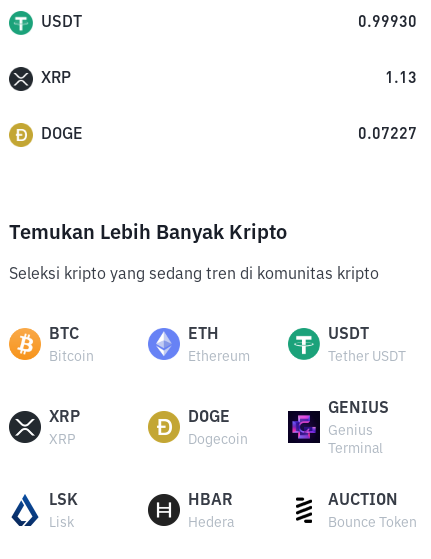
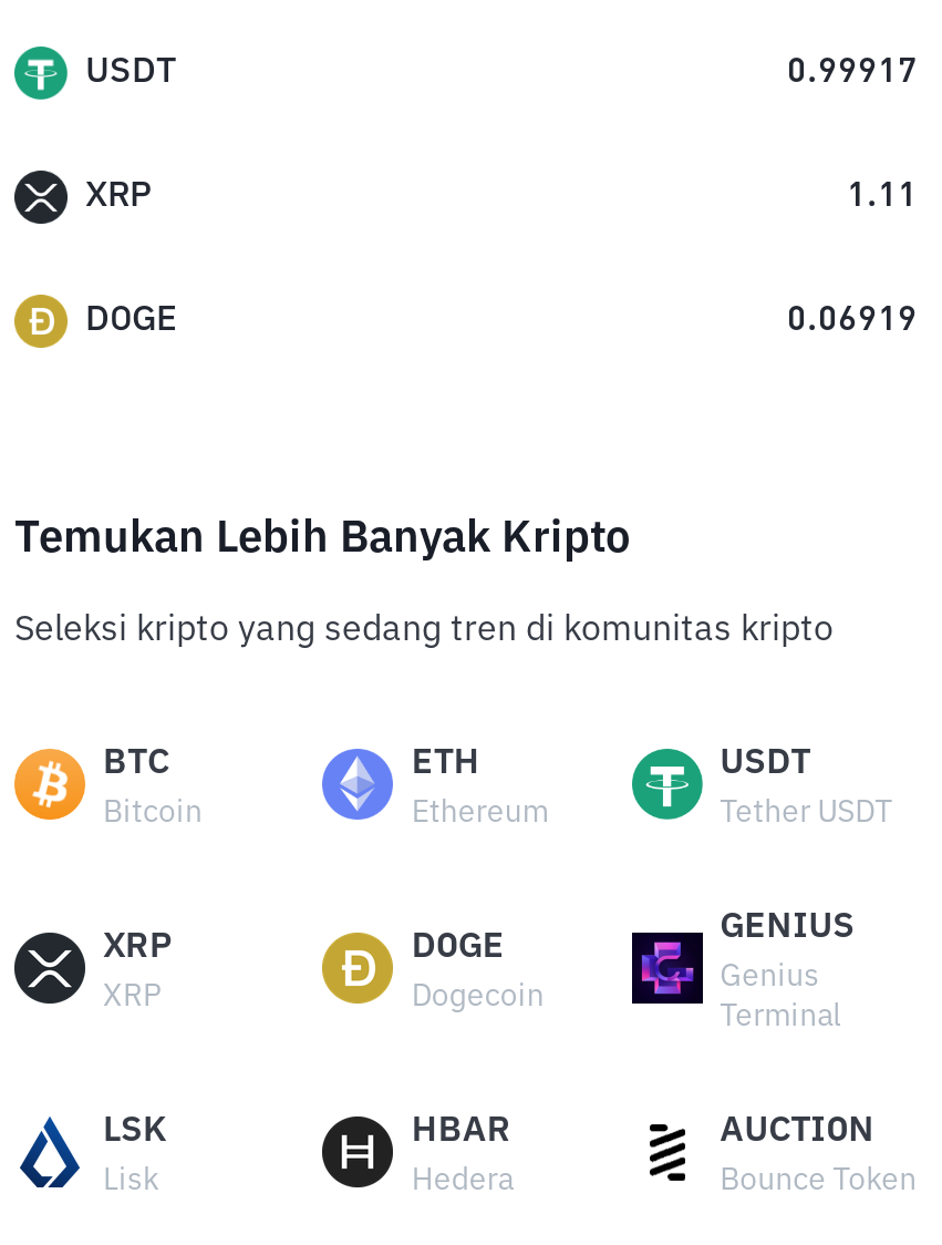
[358,15,417,31] 0.99930 -> [787,55,918,91] 0.99917
[385,71,417,87] 1.13 -> [847,179,918,215] 1.11
[358,127,417,143] 0.07227 -> [787,303,918,339] 0.06919

